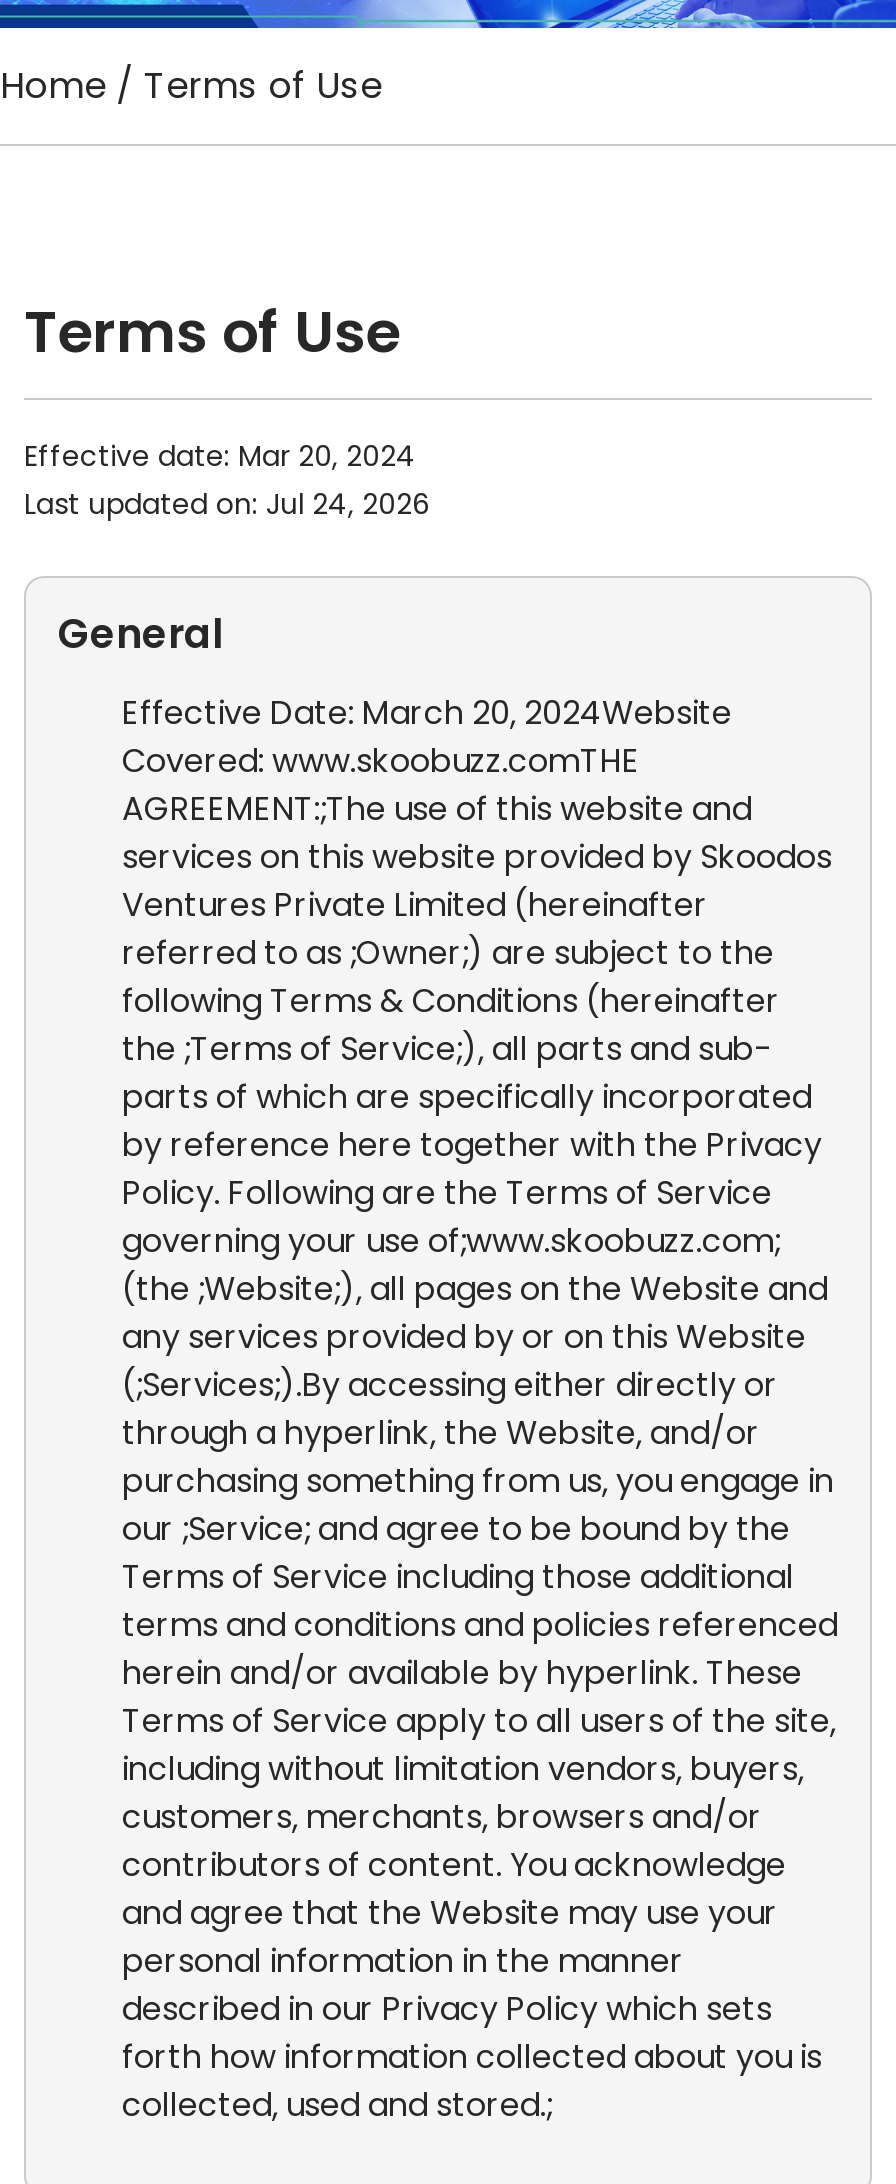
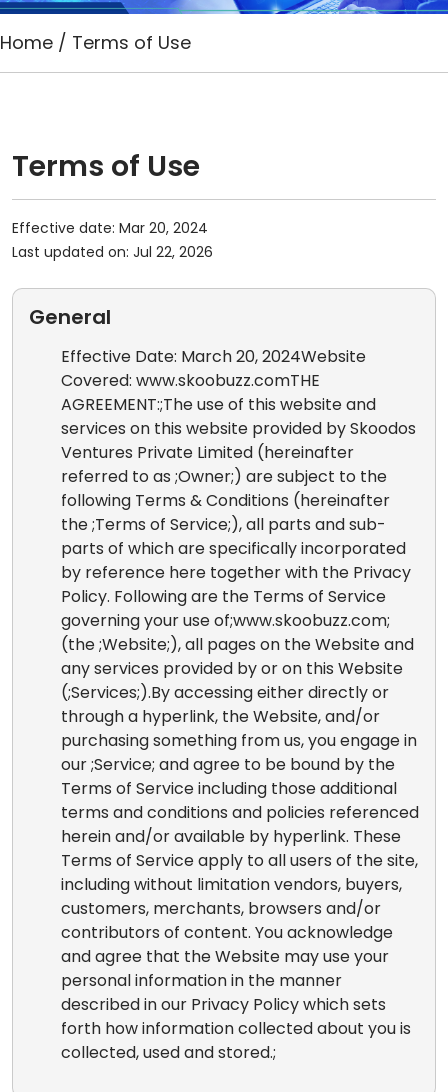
[24,483,430,523] Last updated on: Jul 24, 2026 -> [12,242,213,262] Last updated on: Jul 22, 2026

